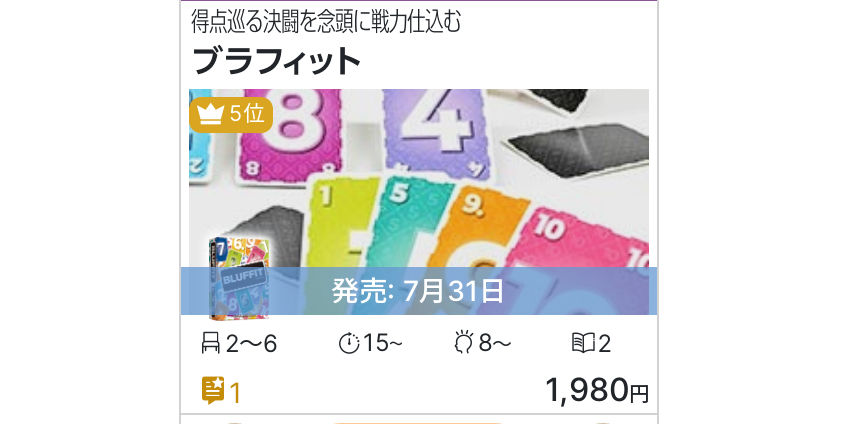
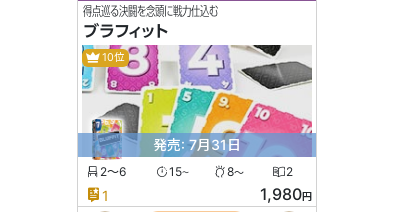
[225,101,265,127] 5位 -> [100,51,125,64] 10位

